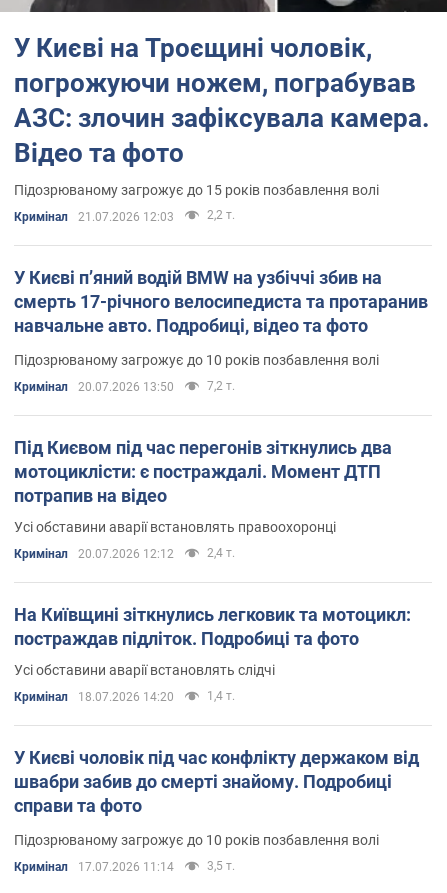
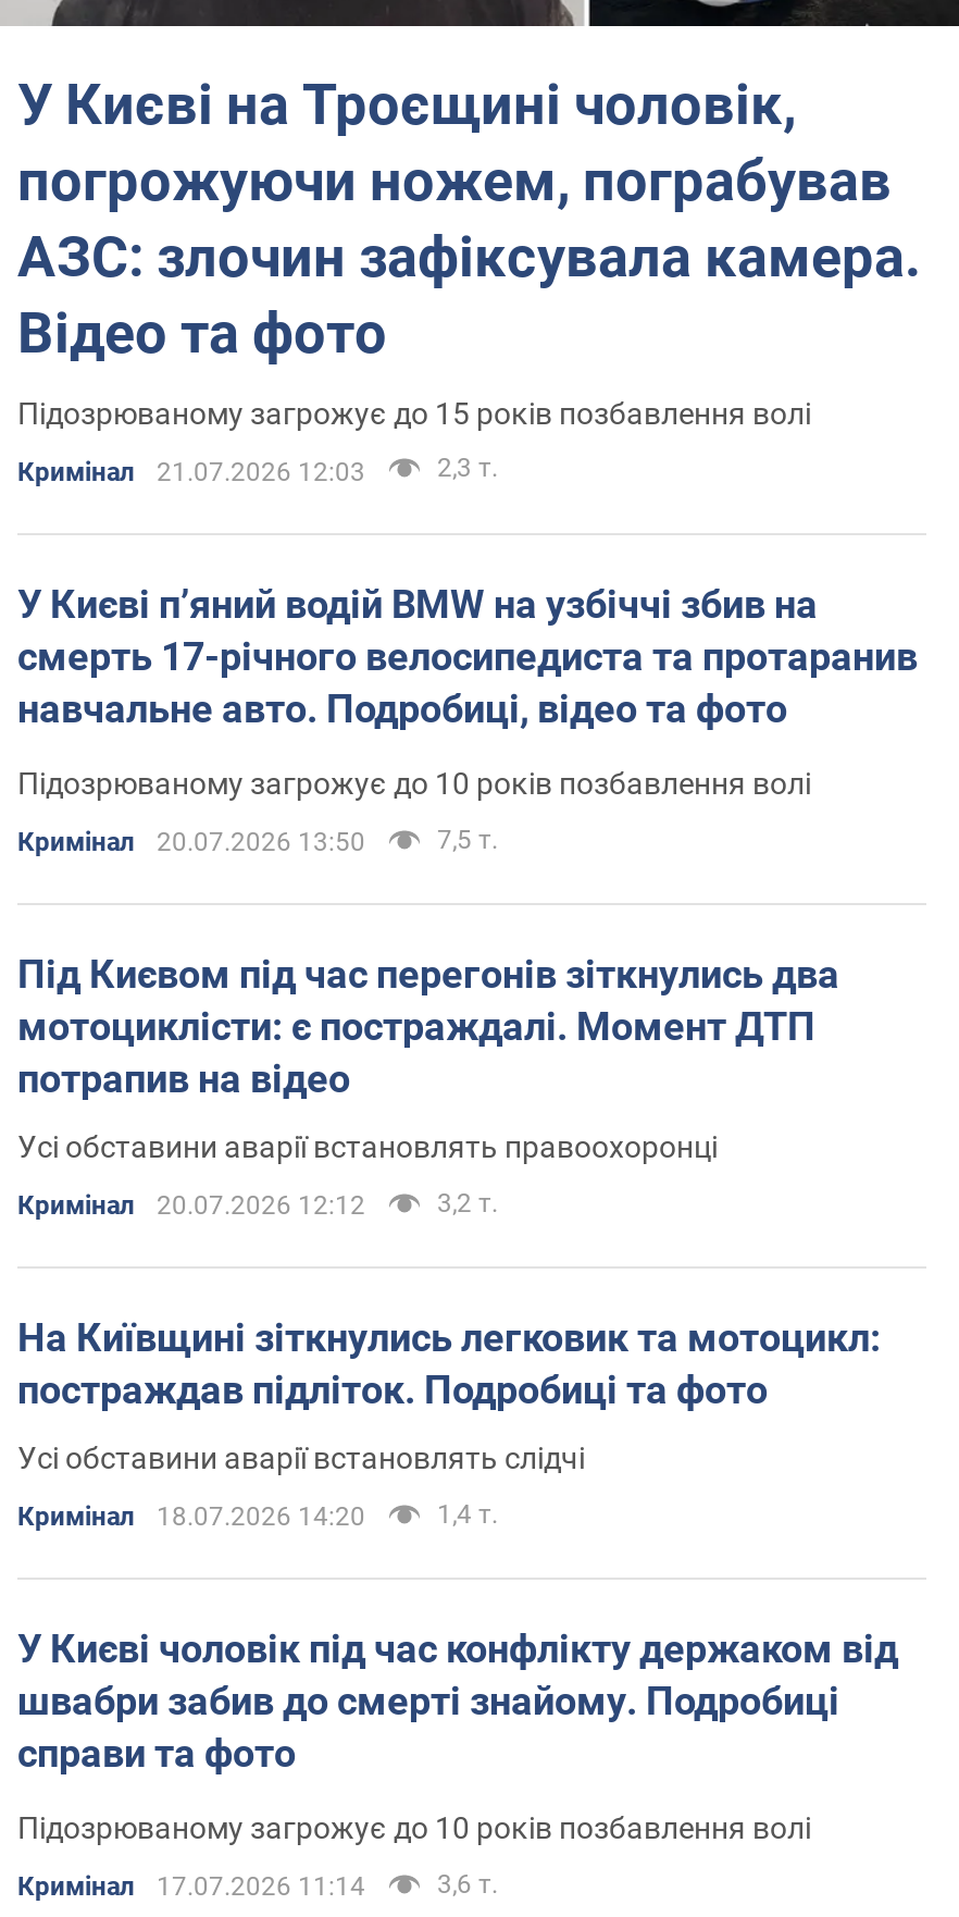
[207,208,235,222] 2,2 т. -> [437,452,498,483] 2,3 т.
[207,379,235,393] 7,2 т. -> [437,824,498,855] 7,5 т.
[207,546,235,560] 2,4 т. -> [437,1188,498,1218] 3,2 т.
[207,859,235,873] 3,5 т. -> [437,1869,498,1899] 3,6 т.

